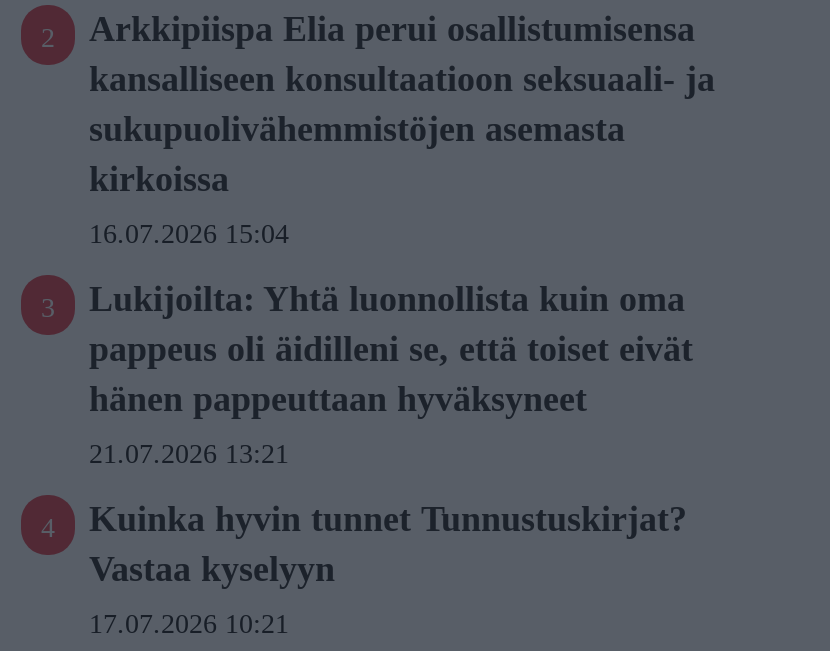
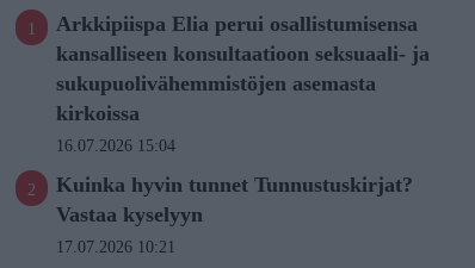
[89,279,693,469] Lukijoilta: Yhtä luonnollista kuin oma | pappeus oli äidilleni se, että toiset eivät | hänen pappeuttaan hyväksyneet | 21.07.2026 13:21 -> none

